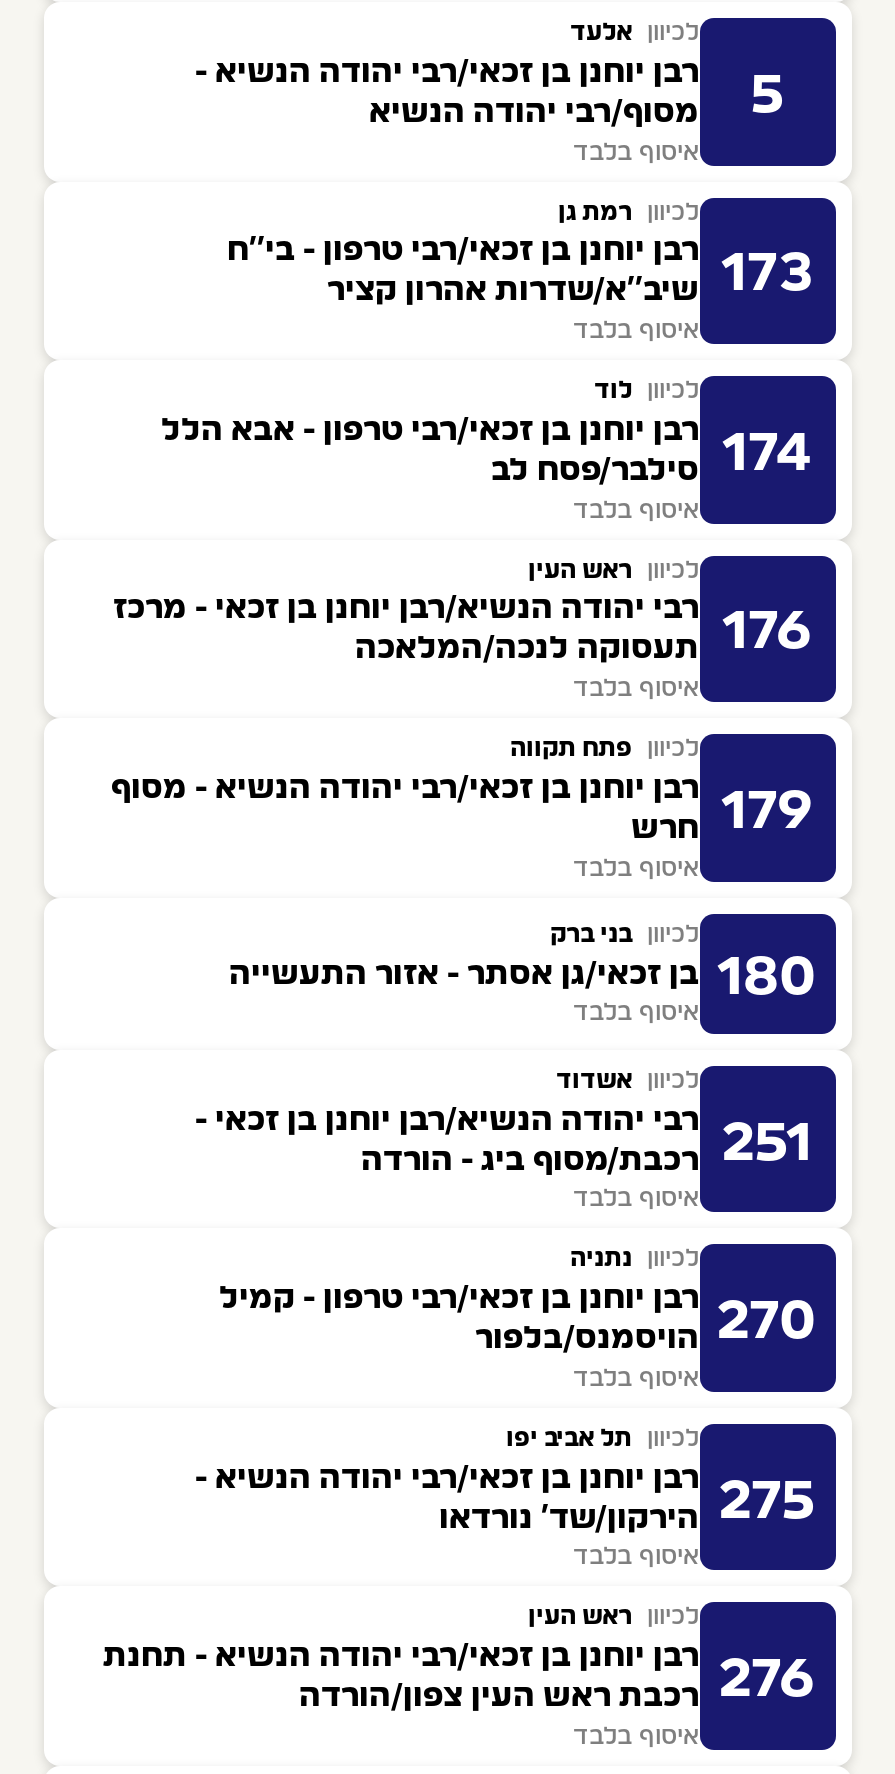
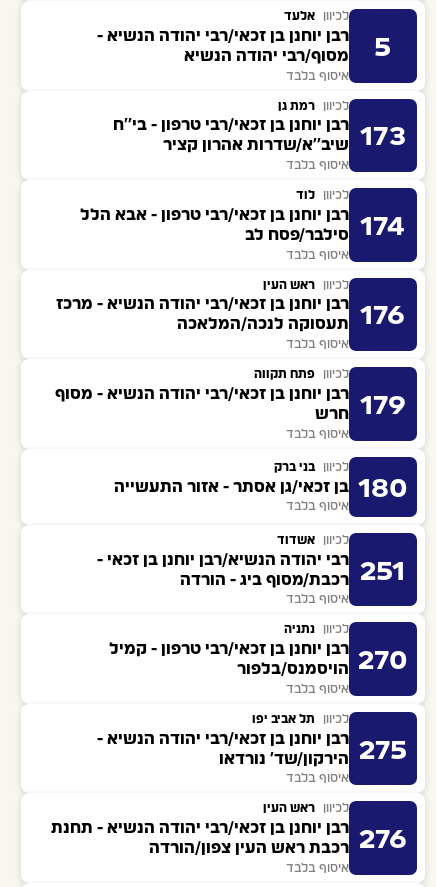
[113,593,699,625] רבי יהודה הנשיא/רבן יוחנן בן זכאי - מרכז -> [55,296,348,312] רבן יוחנן בן זכאי/רבי יהודה הנשיא - מרכז

